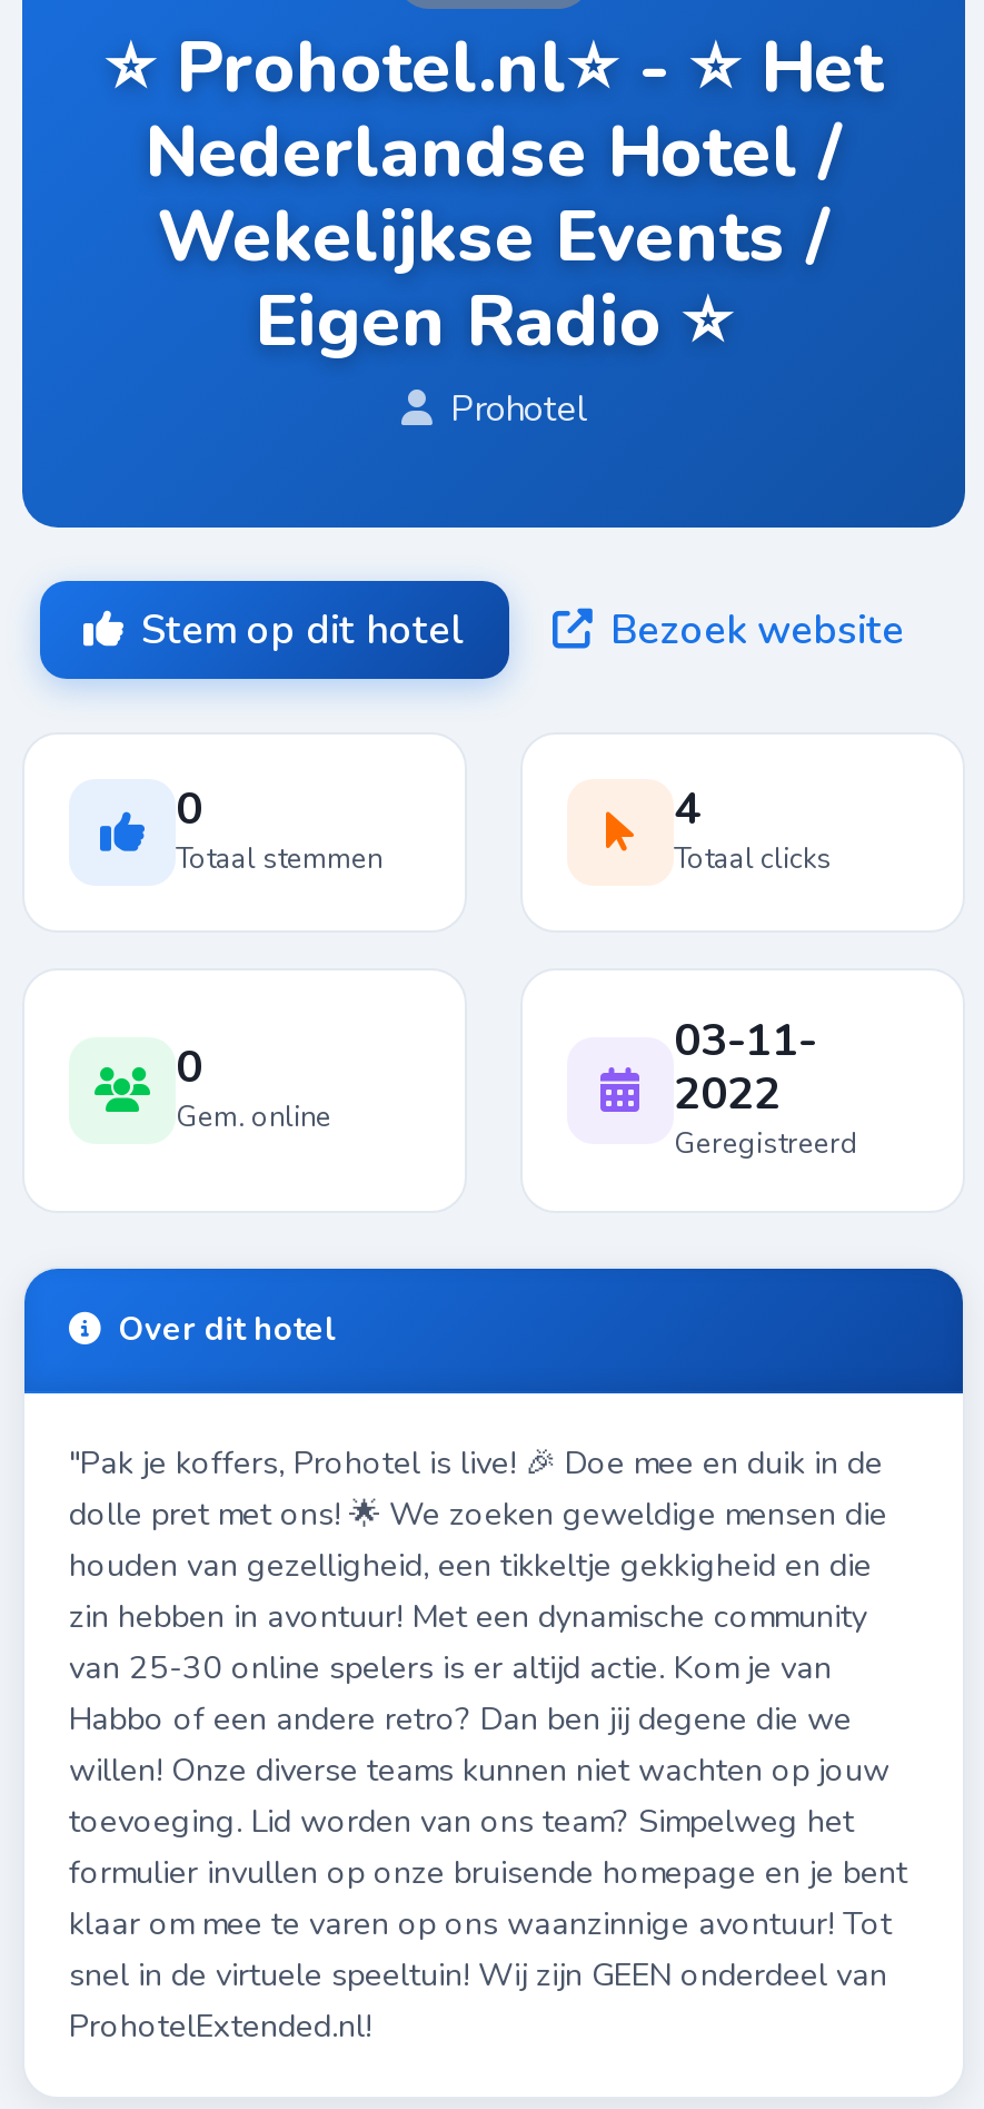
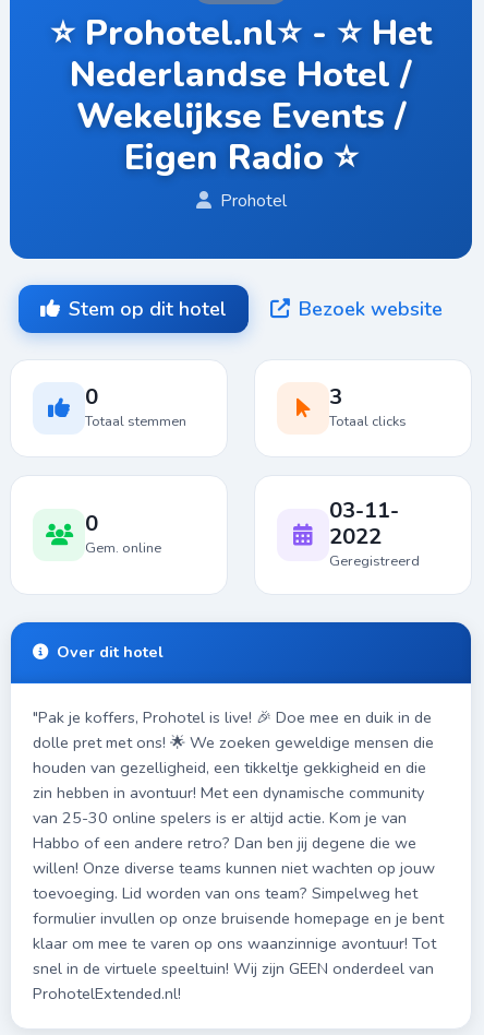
[674,778,700,838] 4 -> [329,382,342,411] 3

